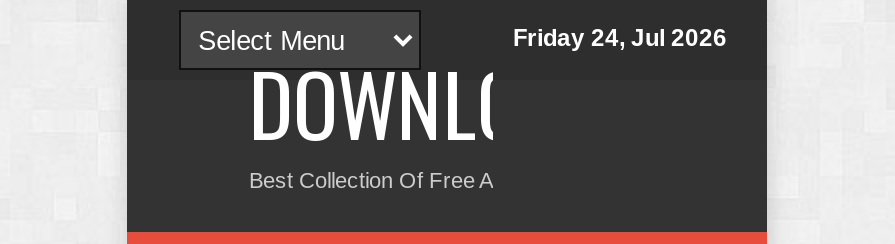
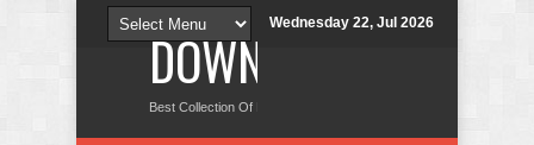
[513,24,727,52] Friday 24, Jul 2026 -> [269,14,434,31] Wednesday 22, Jul 2026

